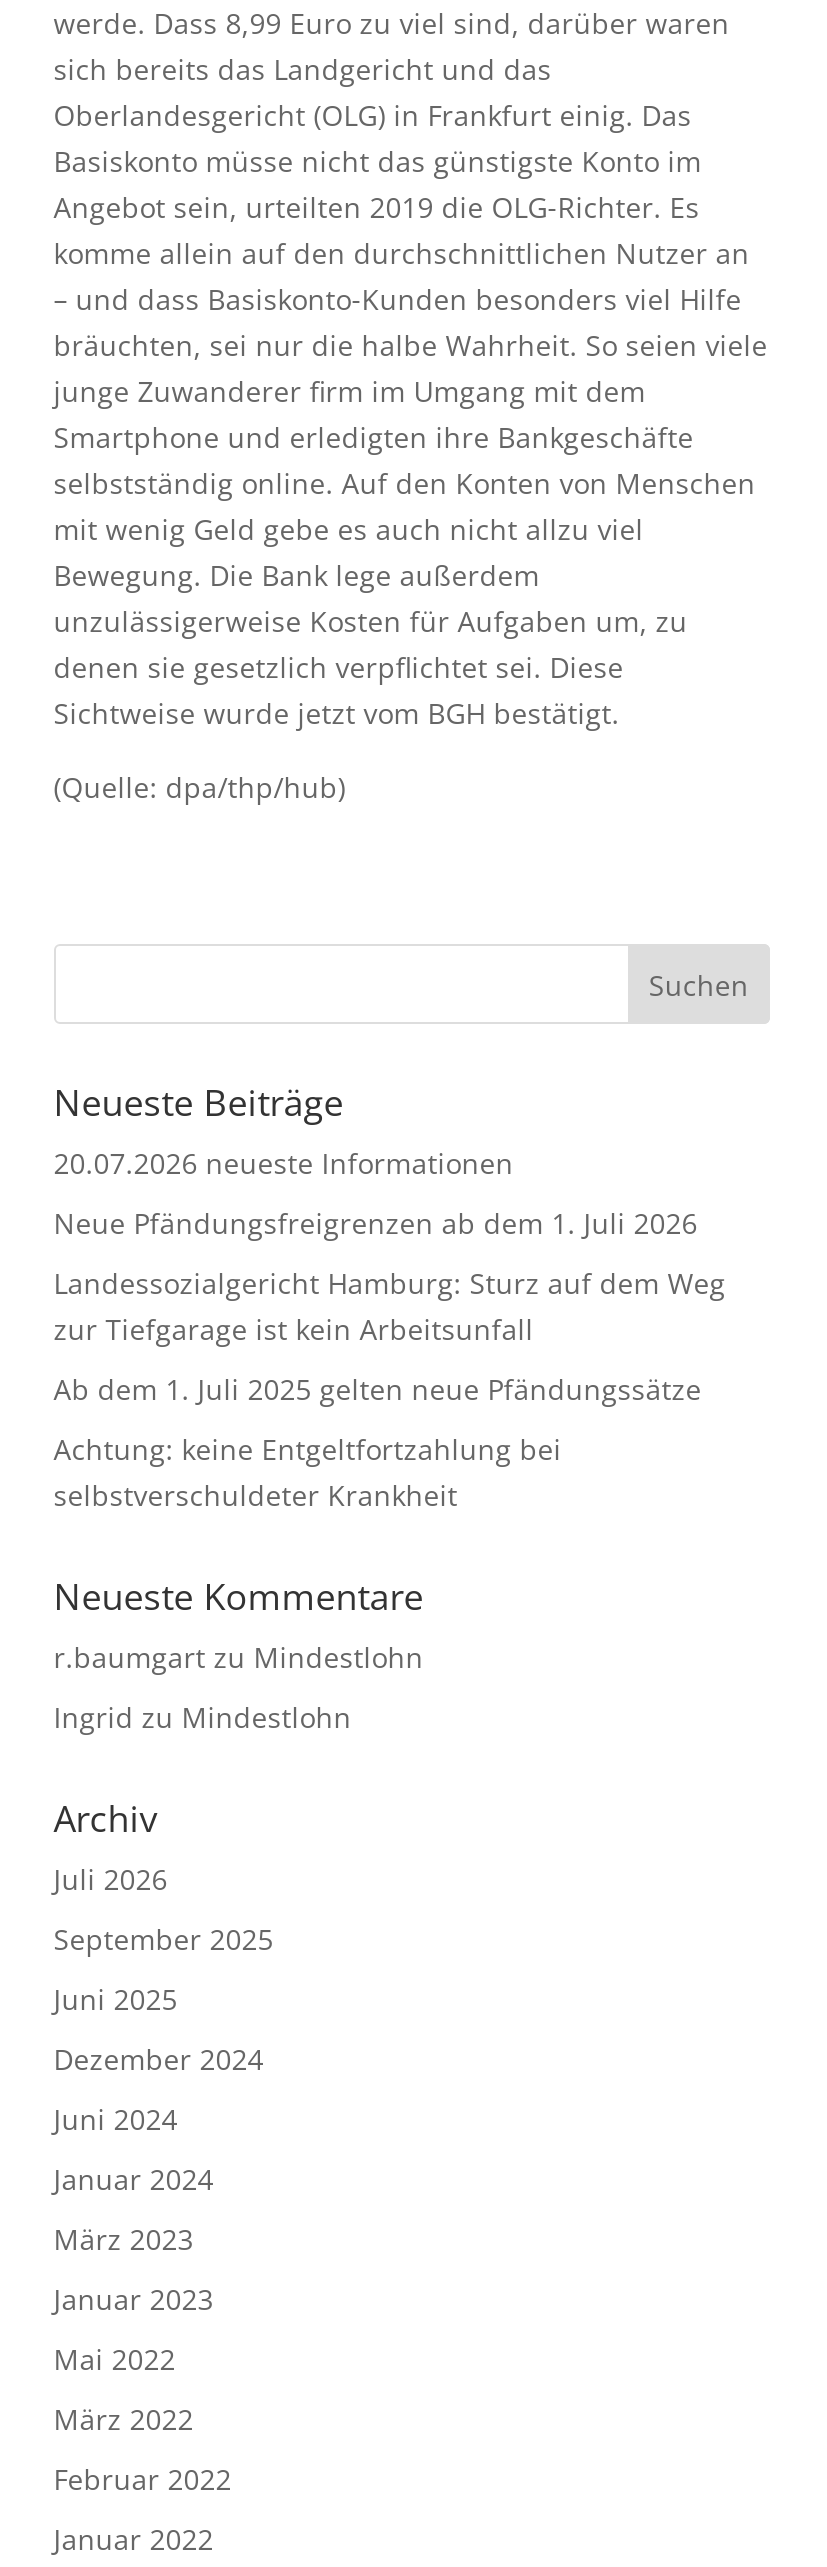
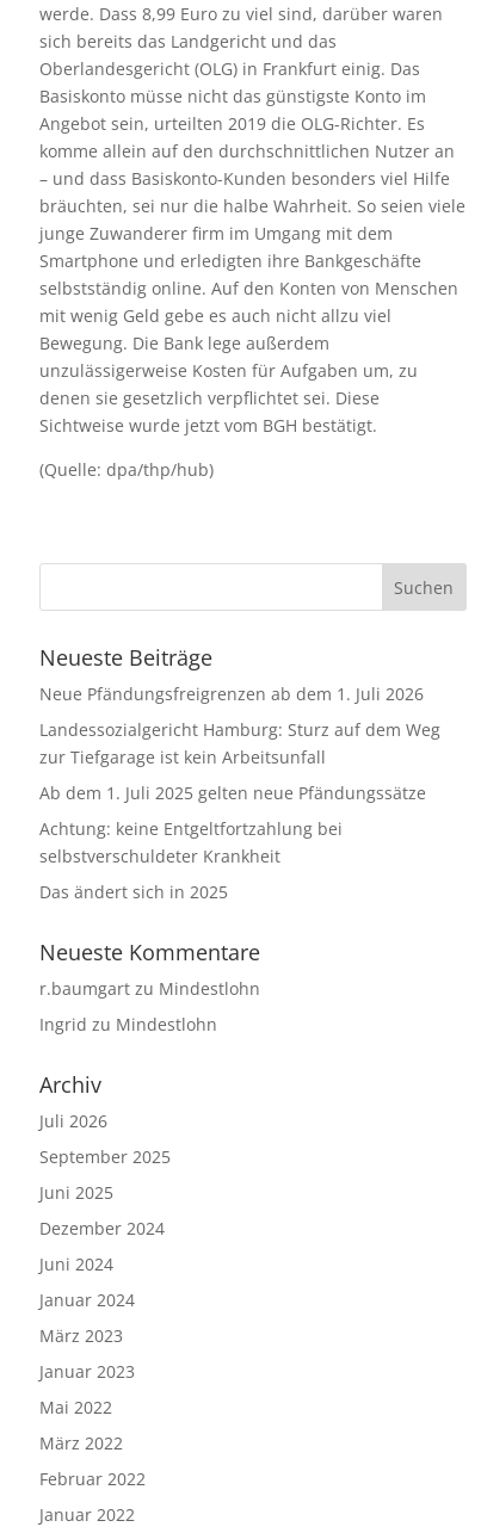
[54,1144,514,1182] 20.07.2026 neueste Informationen -> none
moved [54,1204,726,1514] -> [39,682,440,867]: Neue Pfändungsfreigrenzen ab dem 1. Juli 2026 | Landessozialgericht Hamburg: Sturz auf dem Weg | zur Tiefgarage ist kein Arbeitsunfall | Ab dem 1. Juli 2025 gelten neue Pfändungssätze | Achtung: keine Entgeltfortzahlung bei | selbstverschuldeter Krankheit
none -> [39,880,228,903] Das ändert sich in 2025

